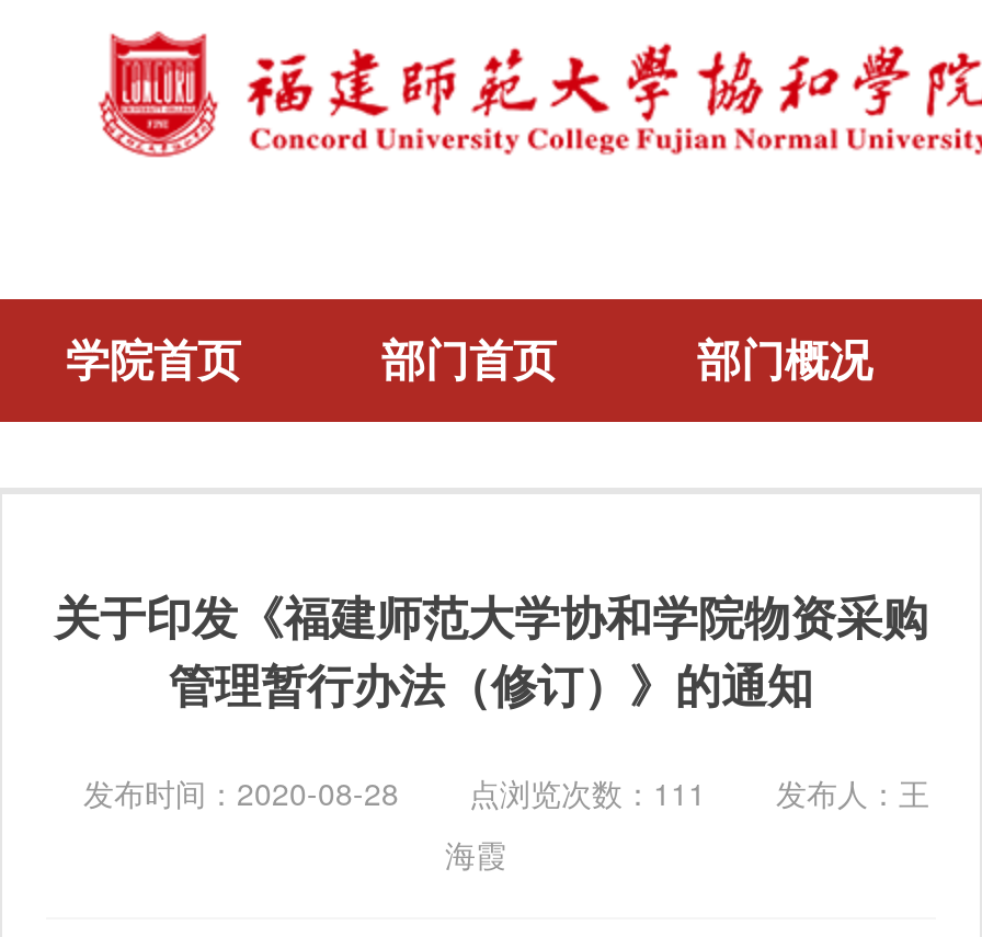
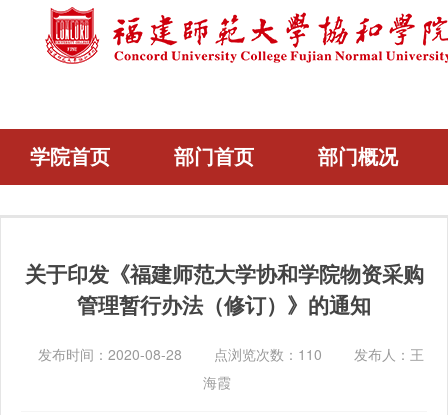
[83,770,929,814] 发布时间：2020-08-28 点浏览次数：111 发布人：王 -> [38,344,424,364] 发布时间：2020-08-28 点浏览次数：110 发布人：王

